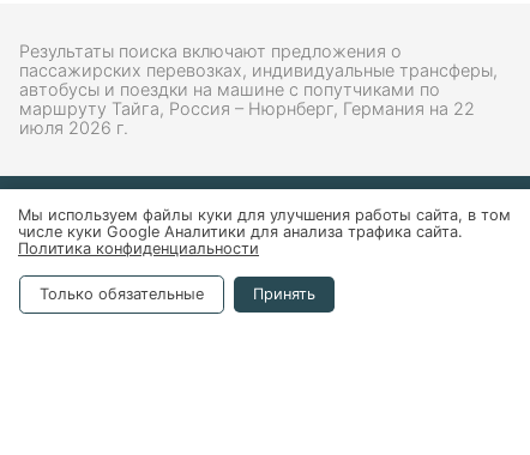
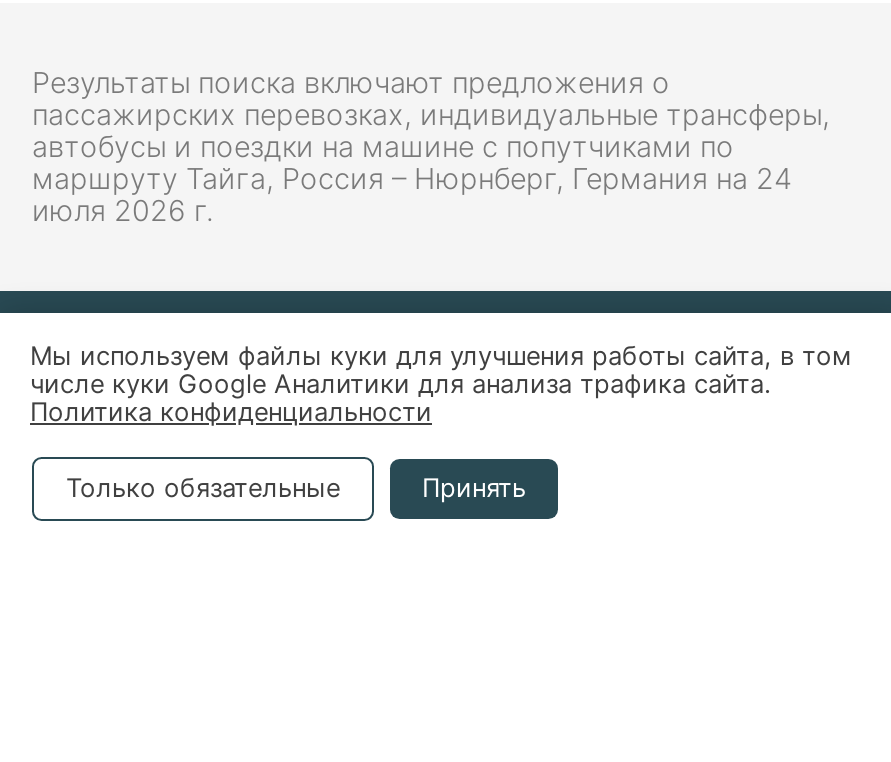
[19,98,475,118] маршруту Тайга, Россия – Нюрнберг, Германия на 22 -> [32,160,792,194] маршруту Тайга, Россия – Нюрнберг, Германия на 24

